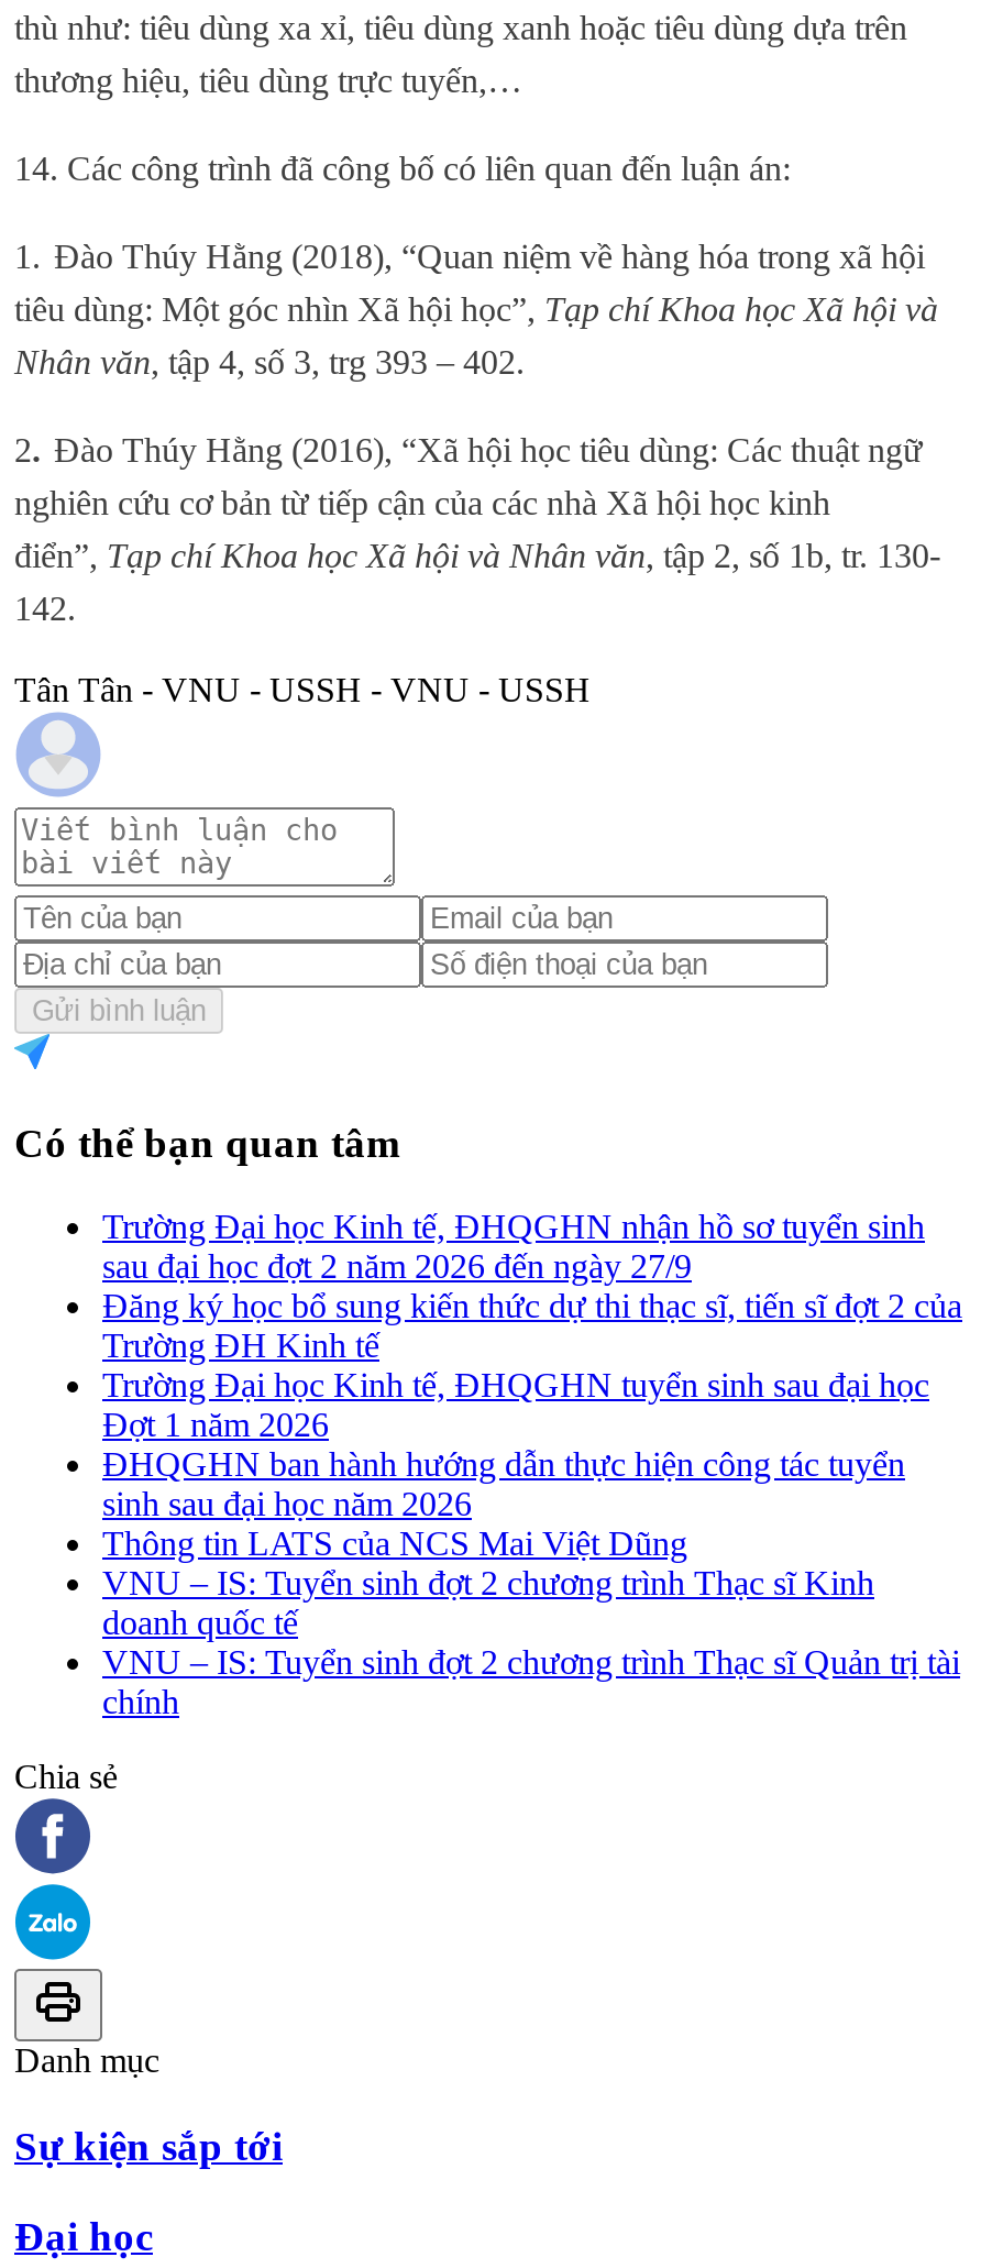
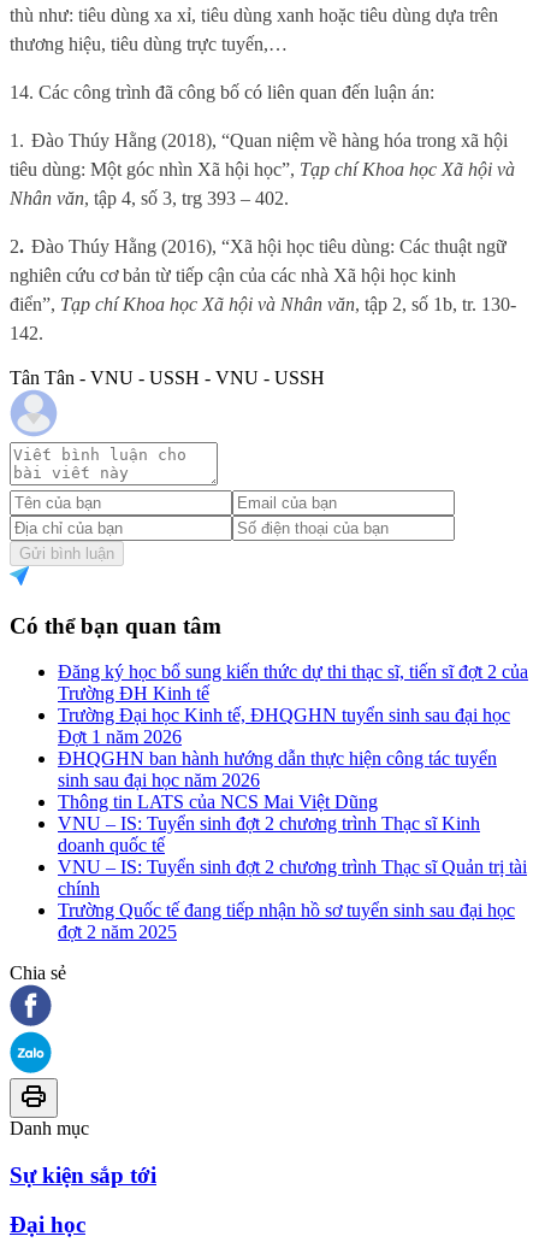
[102,1208,925,1285] Trường Đại học Kinh tế, ĐHQGHN nhận hồ sơ tuyển sinh | sau đại học đợt 2 năm 2026 đến ngày 27/9 -> none
moved [102,1287,962,1721] -> [58,662,528,899]: Đăng ký học bổ sung kiến thức dự thi thạc sĩ, tiến sĩ đợt 2 của | Trường ĐH Kinh tế | Trường Đại học Kinh tế, ĐHQGHN tuyển sinh sau đại học | ... | VNU – IS: Tuyển sinh đợt 2 chương trình Thạc sĩ Quản trị tài | chính
none -> [58,900,515,942] Trường Quốc tế đang tiếp nhận hồ sơ tuyển sinh sau đại học | đợt 2 năm 2025

